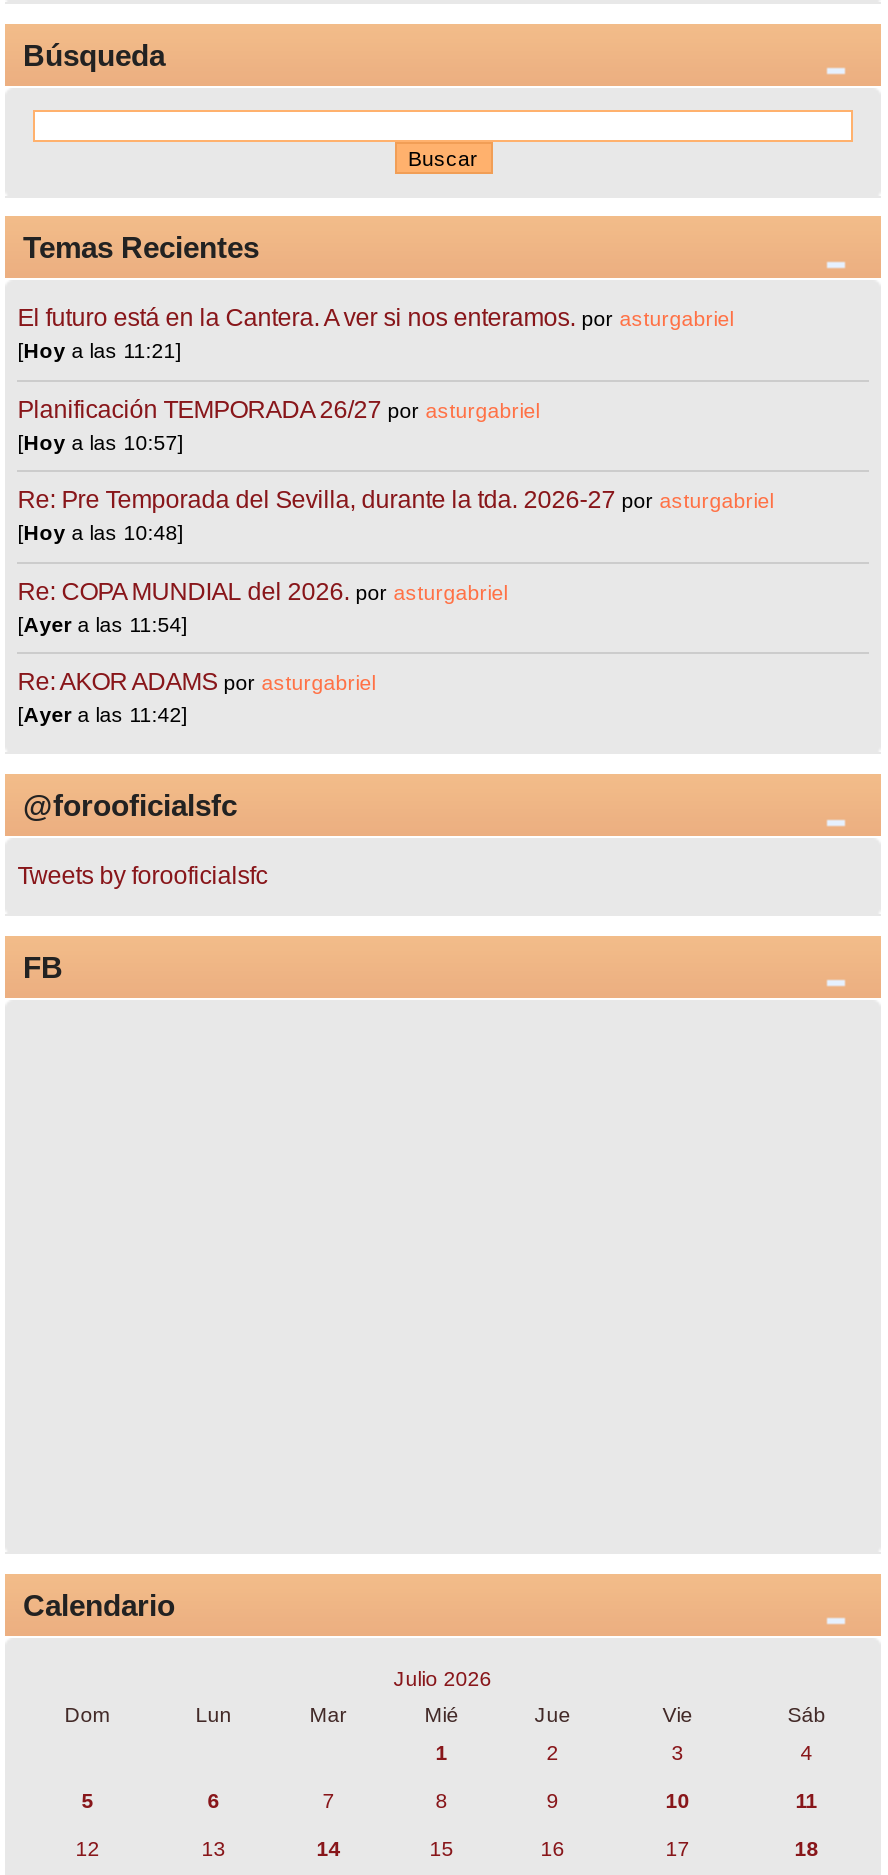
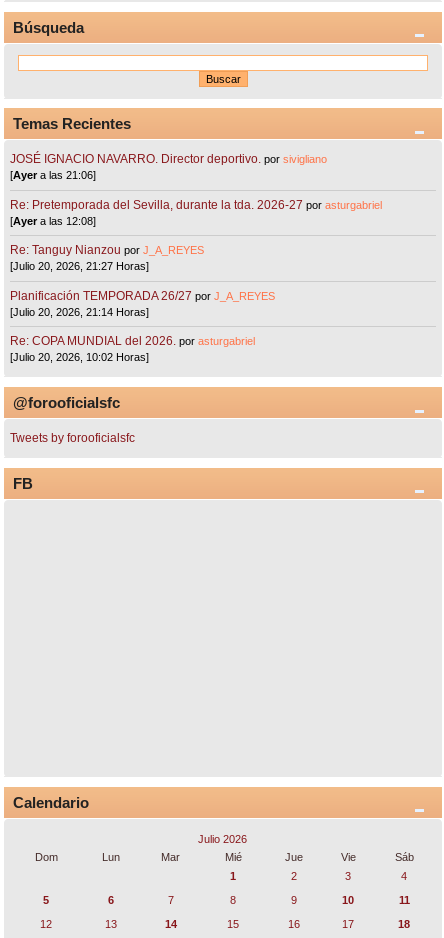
[17,305,773,545] El futuro está en la Cantera. A ver si nos enteramos. por asturgabriel | [Hoy a las 11:21] | Planificación TEMPORADA 26/27 por asturgabriel | [Hoy a las 10:57] | Re: Pre Temporada del Sevilla, durante la tda. 2026-27 por asturgabriel | [Hoy a las 10:48] -> [10,152,382,318] JOSÉ IGNACIO NAVARRO. Director deportivo. por sivigliano | [Ayer a las 21:06] | Re: Pretemporada del Sevilla, durante la tda. 2026-27 por asturgabriel | [Ayer a las 12:08] | Re: Tanguy Nianzou por J_A_REYES | [Julio 20, 2026, 21:27 Horas] | Planificación TEMPORADA 26/27 por J_A_REYES | [Julio 20, 2026, 21:14 Horas]
moved [17,578,507,606] -> [10,334,255,348]: Re: COPA MUNDIAL del 2026. por asturgabriel
[17,612,375,727] [Ayer a las 11:54] | Re: AKOR ADAMS por asturgabriel | [Ayer a las 11:42] -> [10,351,149,363] [Julio 20, 2026, 10:02 Horas]

